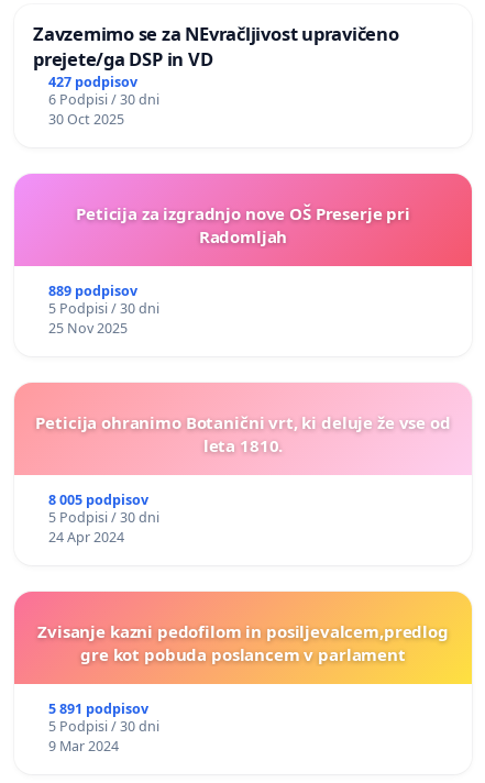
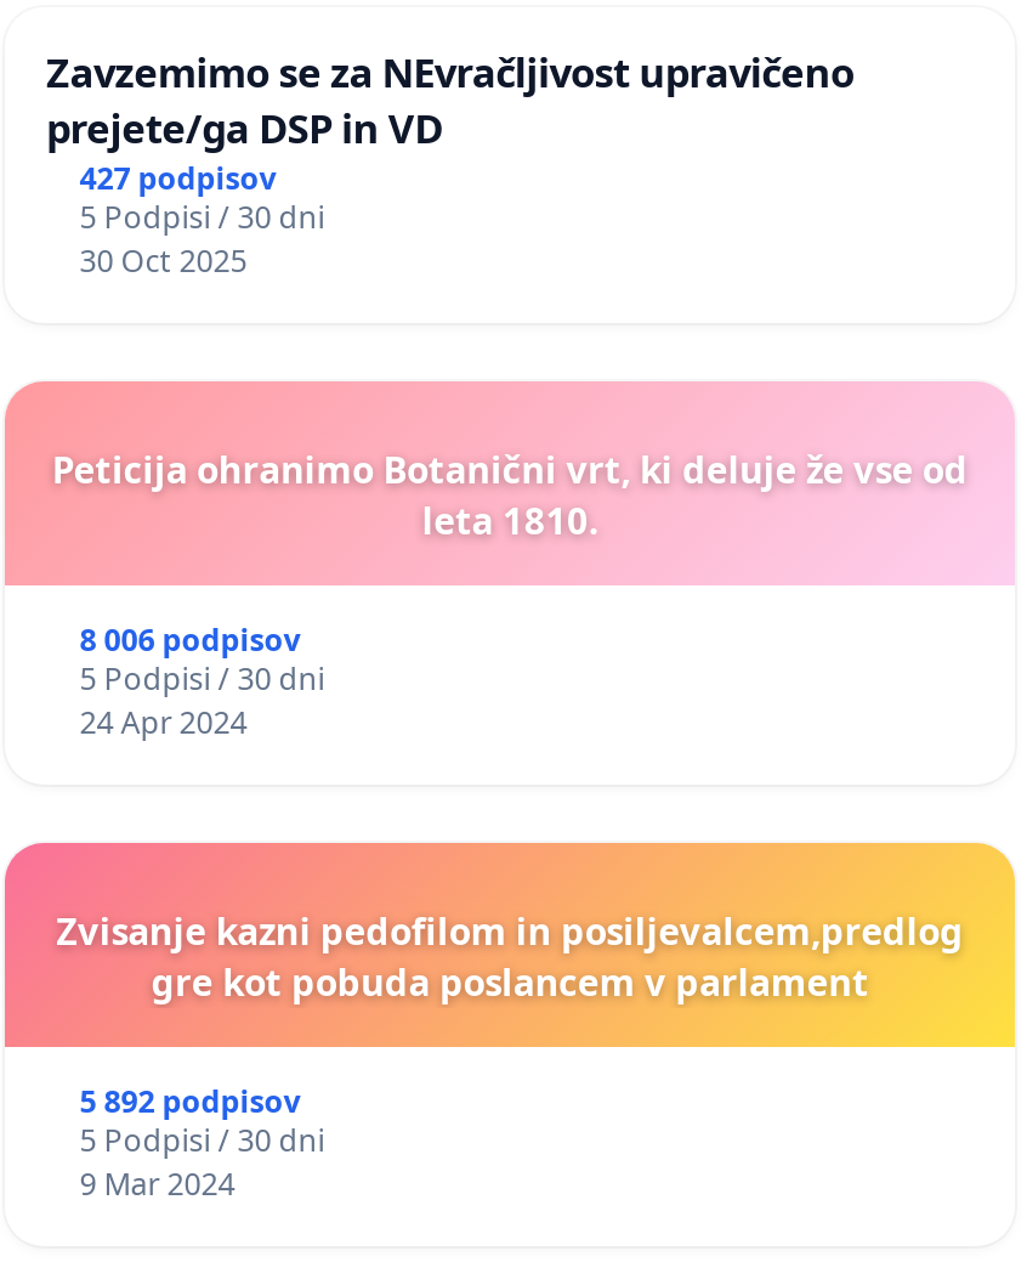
[48,91,159,109] 6 Podpisi / 30 dni -> [80,197,325,239] 5 Podpisi / 30 dni
[13,173,473,338] [image] | Peticija za izgradnjo nove OŠ Preserje pri | Radomljah | 889 podpisov | 5 Podpisi / 30 dni | 25 Nov 2025 -> none
[48,491,148,509] 8 005 podpisov -> [80,620,301,661] 8 006 podpisov
[48,700,148,718] 5 891 podpisov -> [80,1082,301,1123] 5 892 podpisov

